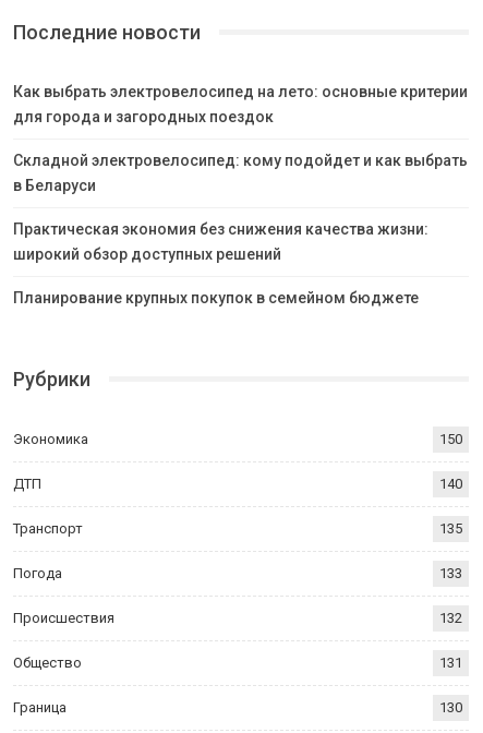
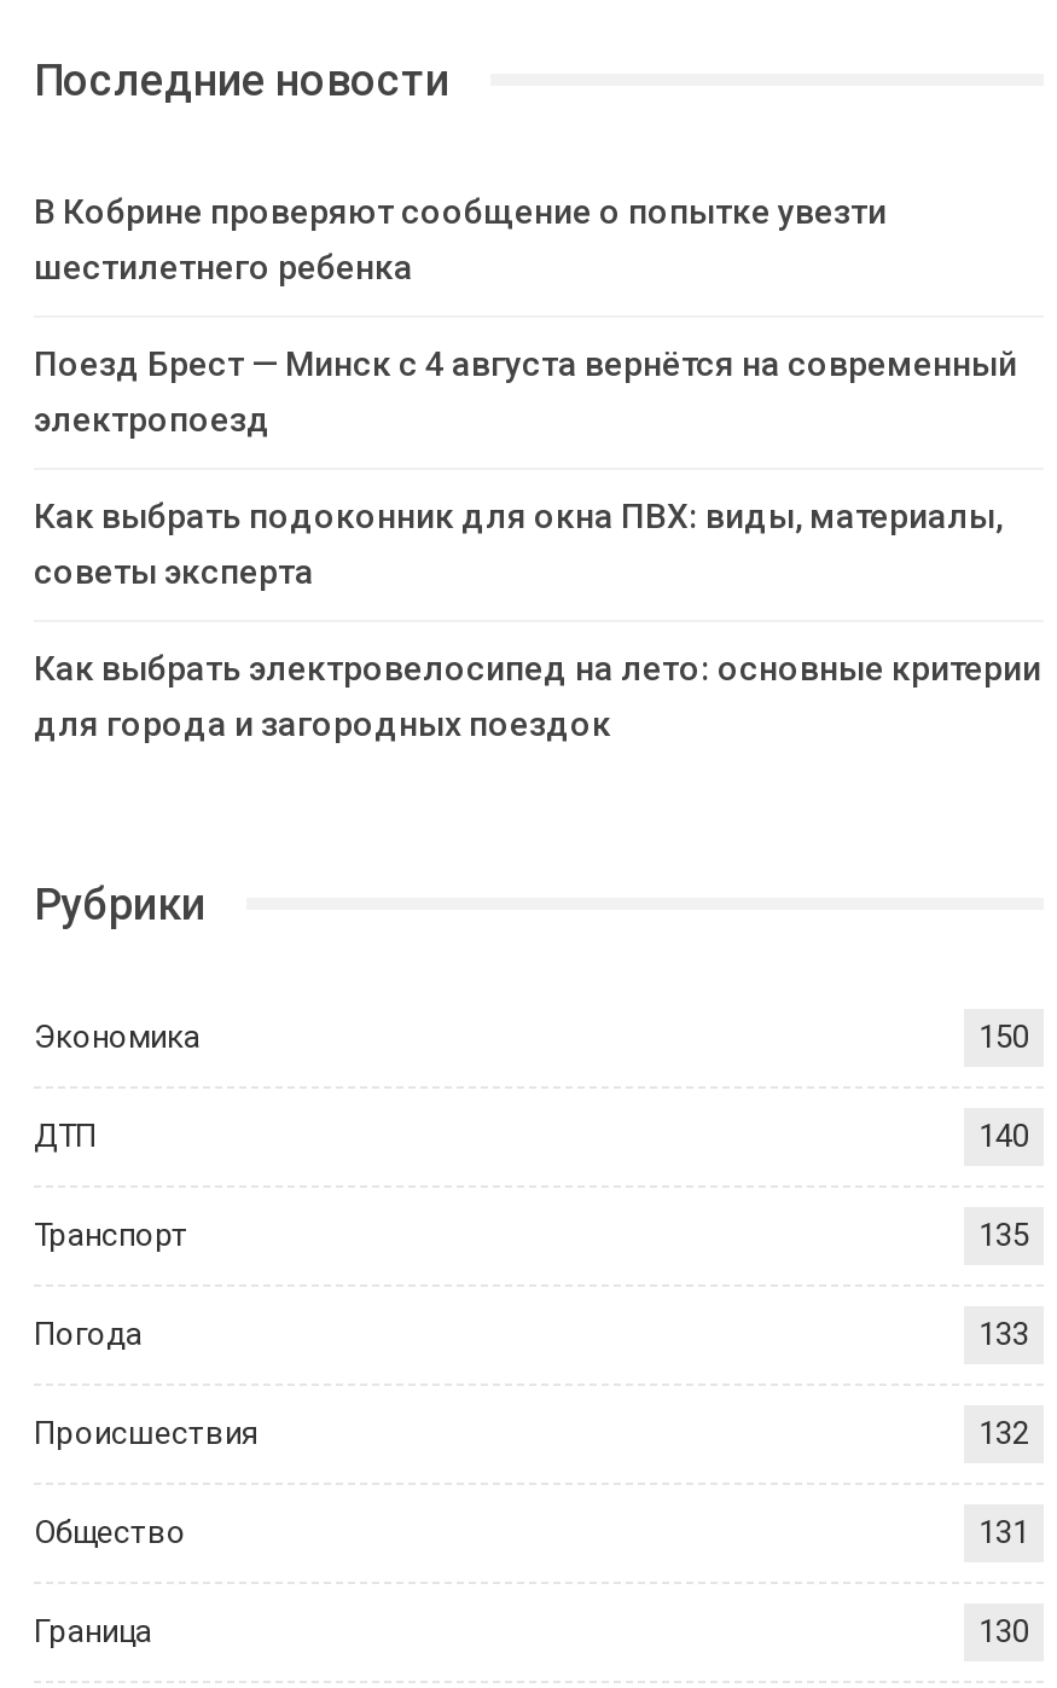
none -> [34,191,1017,590] В Кобрине проверяют сообщение о попытке увезти | шестилетнего ребенка | Поезд Брест — Минск с 4 августа вернётся на современный | электропоезд | Как выбрать подоконник для окна ПВХ: виды, материалы, | советы эксперта
moved [13,82,468,125] -> [34,648,1041,742]: Как выбрать электровелосипед на лето: основные критерии | для города и загородных поездок
[13,151,468,306] Складной электровелосипед: кому подойдет и как выбрать | в Беларуси | Практическая экономия без снижения качества жизни: | широкий обзор доступных решений | Планирование крупных покупок в семейном бюджете -> none

